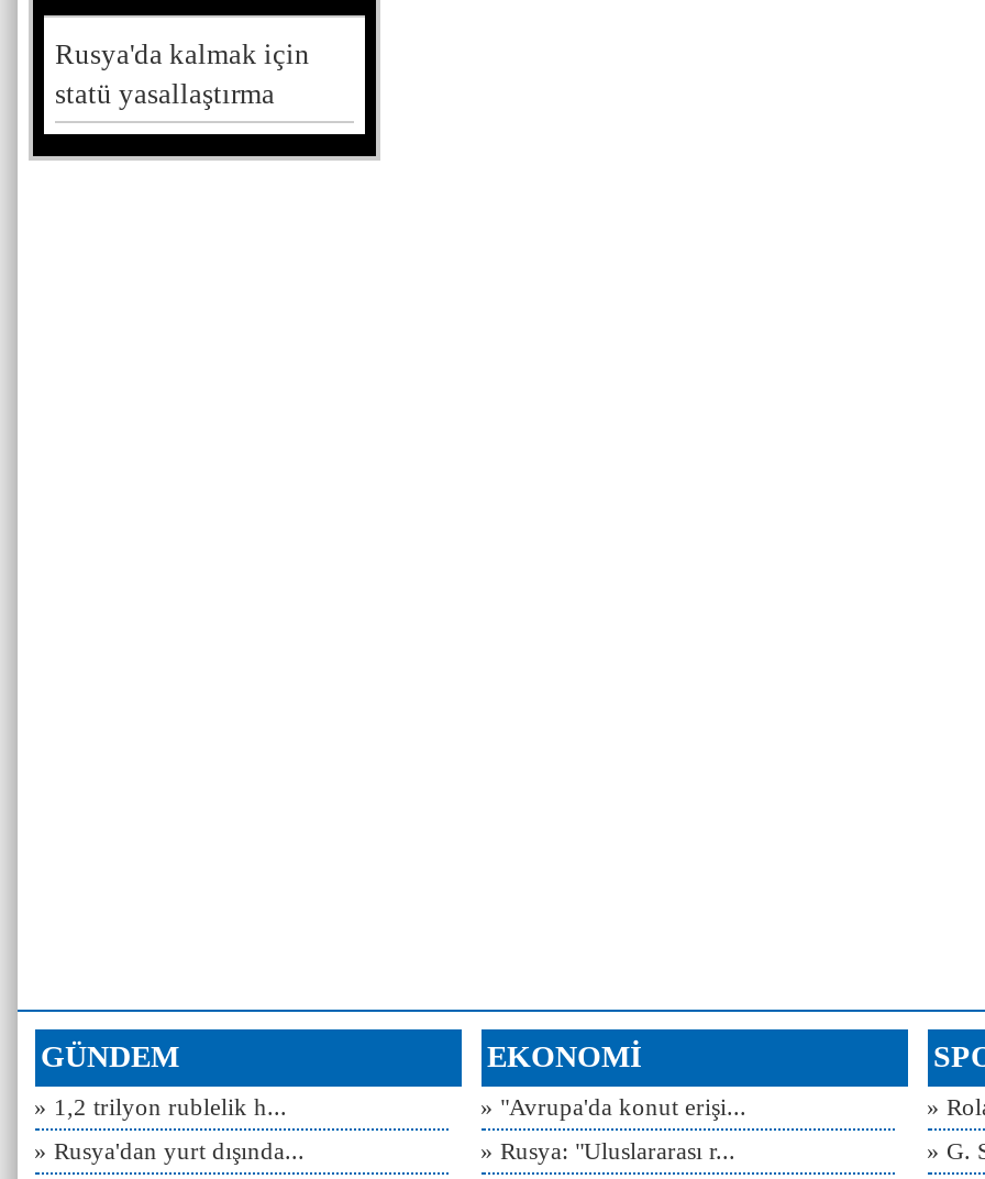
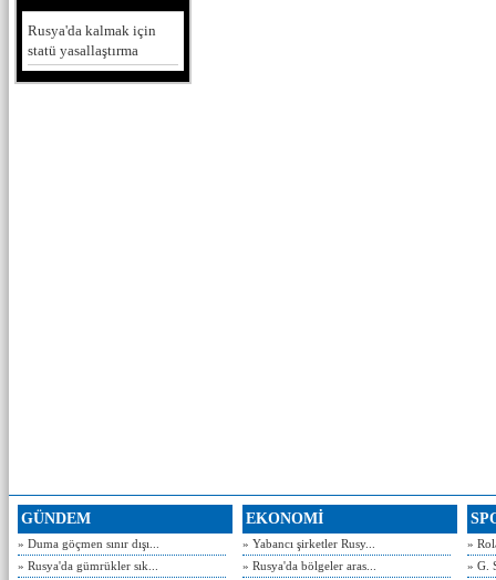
[34,1094,287,1120] » 1,2 trilyon rublelik h... -> [17,537,159,550] » Duma göçmen sınır dışı...
[480,1094,746,1120] » "Avrupa'da konut erişi... -> [242,537,375,550] » Yabancı şirketler Rusy...
[34,1138,305,1164] » Rusya'dan yurt dışında... -> [17,559,158,573] » Rusya'da gümrükler sık...
[480,1138,735,1164] » Rusya: "Uluslararası r... -> [242,559,376,573] » Rusya'da bölgeler aras...

